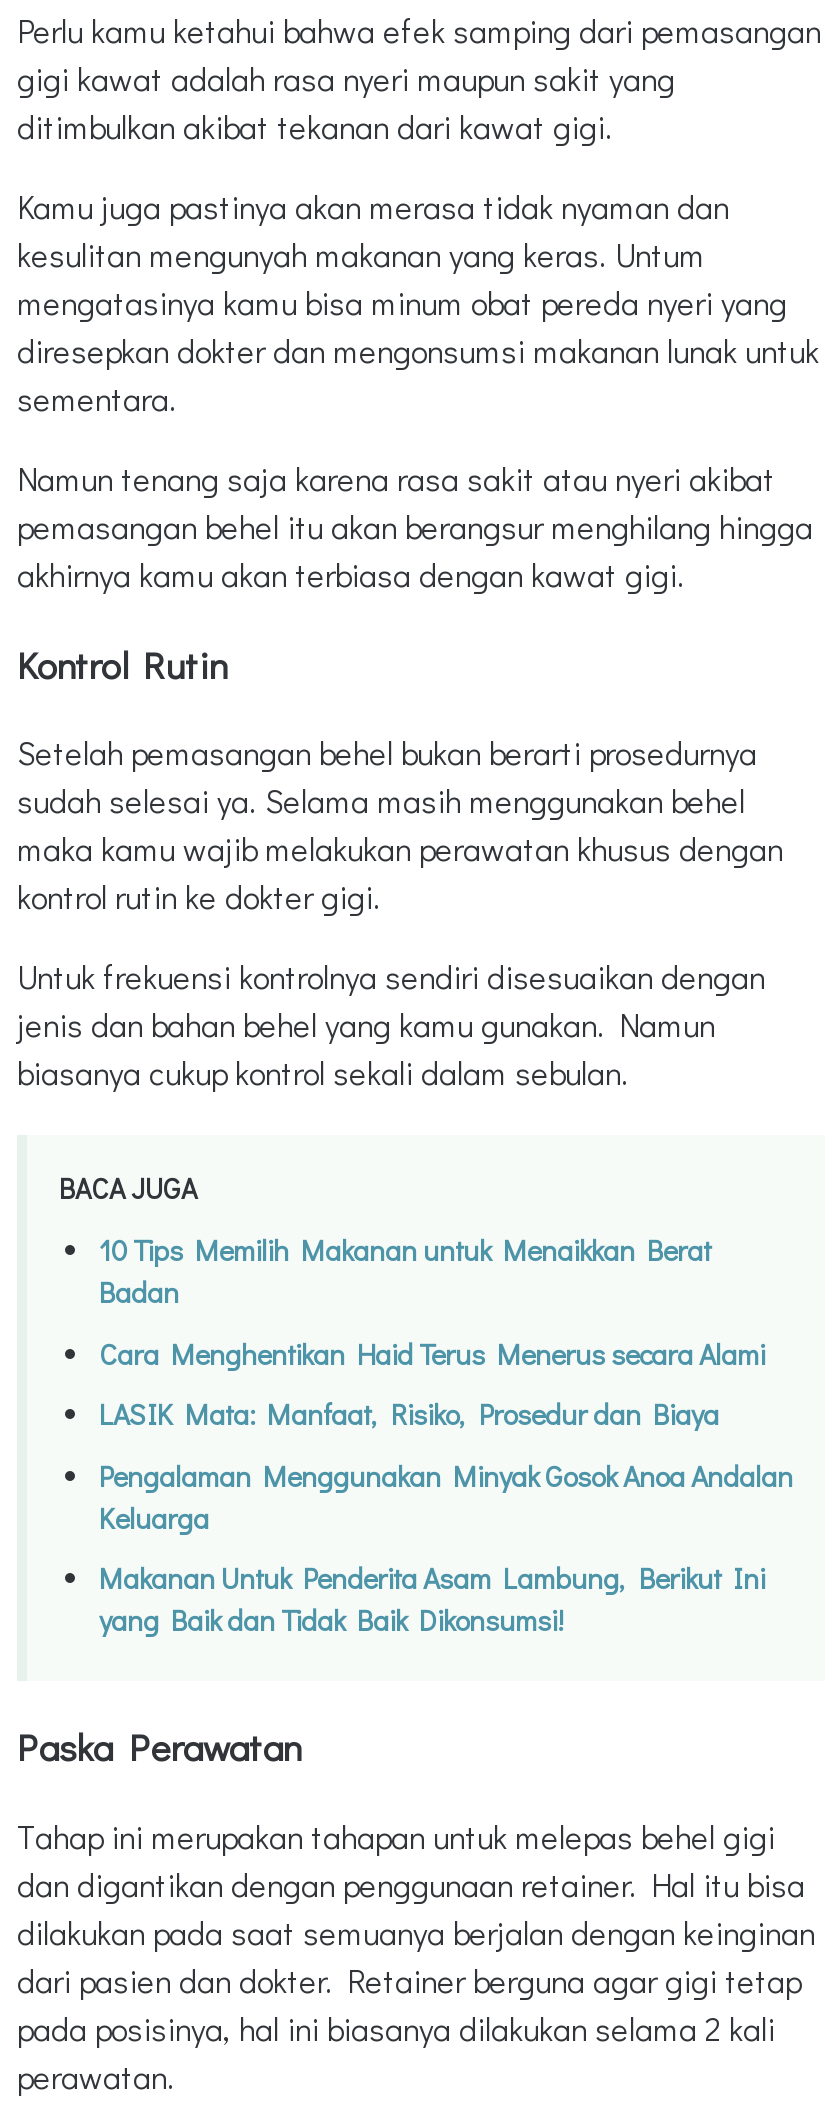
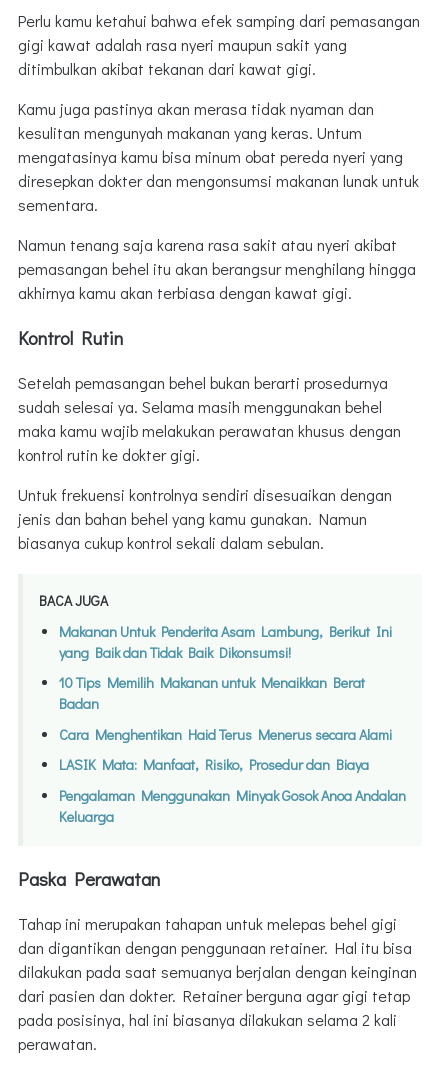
moved [99,1231,793,1537] -> [59,673,406,826]: 10 Tips Memilih Makanan untuk Menaikkan Berat | Badan | Cara Menghentikan Haid Terus Menerus secara Alami | LASIK Mata: Manfaat, Risiko, Prosedur dan Biaya | Pengalaman Menggunakan Minyak Gosok Anoa Andalan | Keluarga
moved [99,1560,765,1640] -> [59,621,392,661]: Makanan Untuk Penderita Asam Lambung, Berikut Ini | yang Baik dan Tidak Baik Dikonsumsi!

